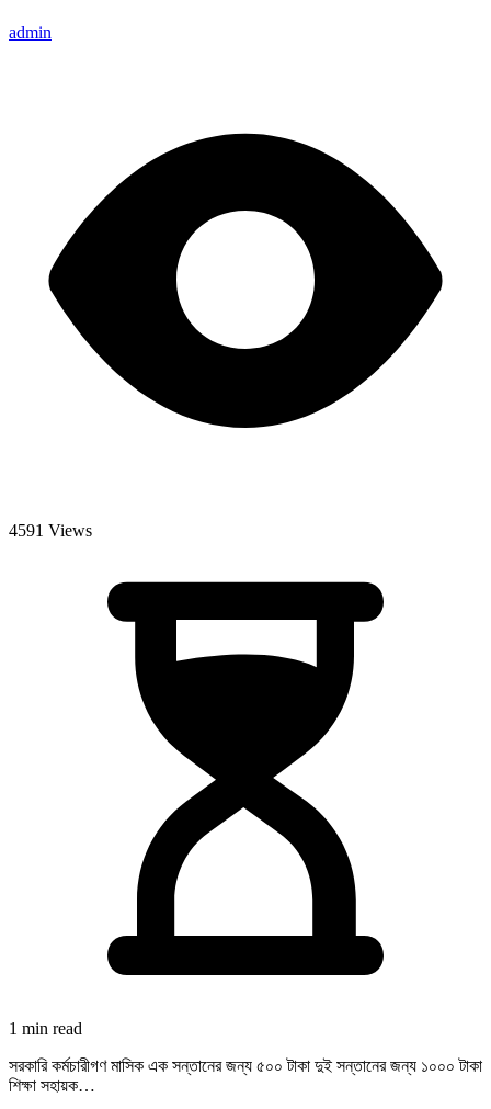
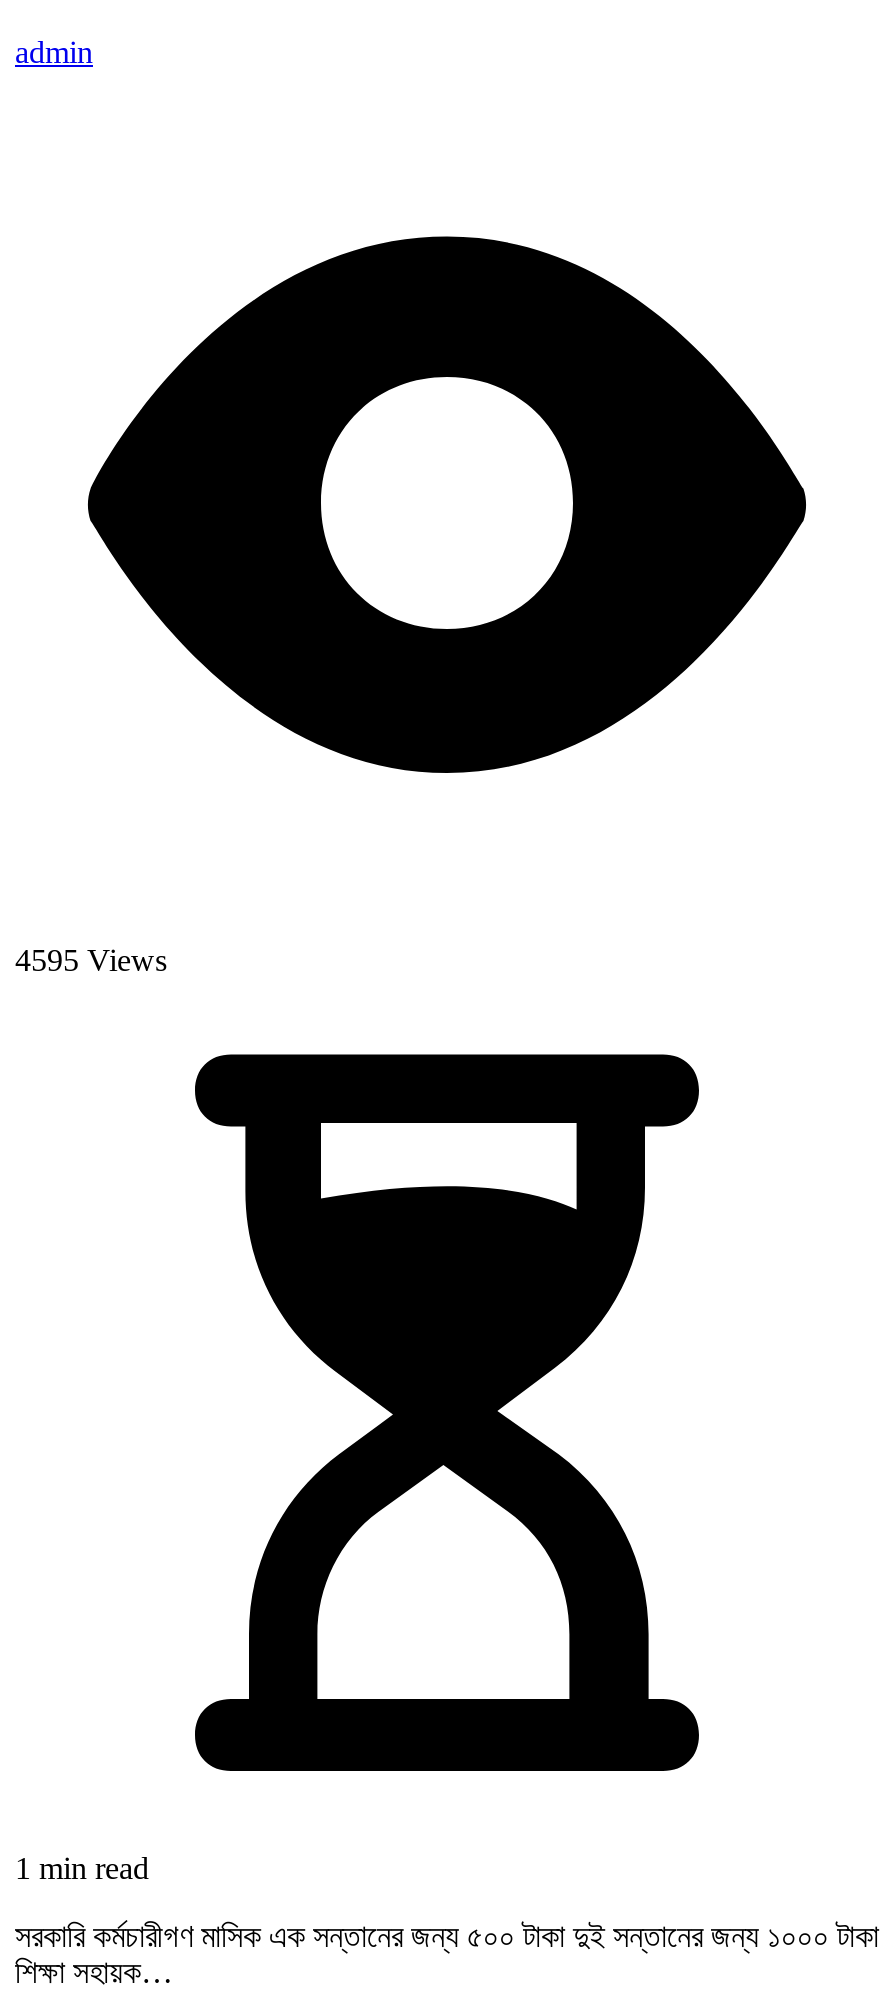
[9,521,92,540] 4591 Views -> [15,943,167,977] 4595 Views

